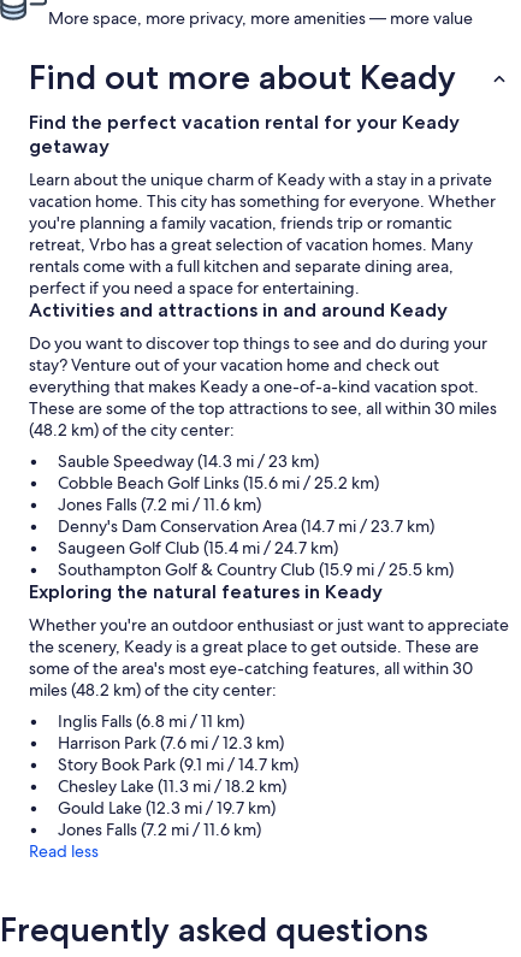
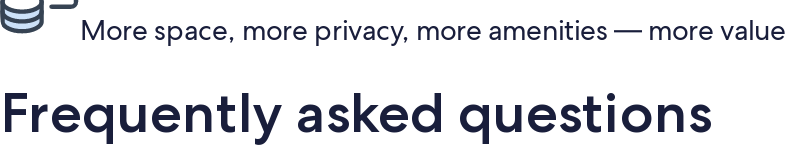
[29,57,509,862] Find out more about Keady | Find the perfect vacation rental for your Keady | getaway | Learn about the unique charm of Keady with a stay in a private | vacation home. This city has something for everyone. Whether | you're planning a family vacation, friends trip or romantic | retreat, Vrbo has a great selection of vacation homes. Many | rentals come with a full kitchen and separate dining area, | perfect if you need a space for entertaining. | Activities and attractions in and around Keady | Do you want to discover top things to see and do during your | stay? Venture out of your vacation home and check out | everything that makes Keady a one-of-a-kind vacation spot. | These are some of the top attractions to see, all within 30 miles | (48.2 km) of the city center: | Sauble Speedway (14.3 mi / 23 km) | Cobble Beach Golf Links (15.6 mi / 25.2 km) | Jones Falls (7.2 mi / 11.6 km) | Denny's Dam Conservation Area (14.7 mi / 23.7 km) | Saugeen Golf Club (15.4 mi / 24.7 km) | Southampton Golf & Country Club (15.9 mi / 25.5 km) | Exploring the natural features in Keady | Whether you're an outdoor enthusiast or just want to appreciate | the scenery, Keady is a great place to get outside. These are | some of the area's most eye-catching features, all within 30 | miles (48.2 km) of the city center: | Inglis Falls (6.8 mi / 11 km) | Harrison Park (7.6 mi / 12.3 km) | Story Book Park (9.1 mi / 14.7 km) | Chesley Lake (11.3 mi / 18.2 km) | Gould Lake (12.3 mi / 19.7 km) | Jones Falls (7.2 mi / 11.6 km) | Read less -> none

